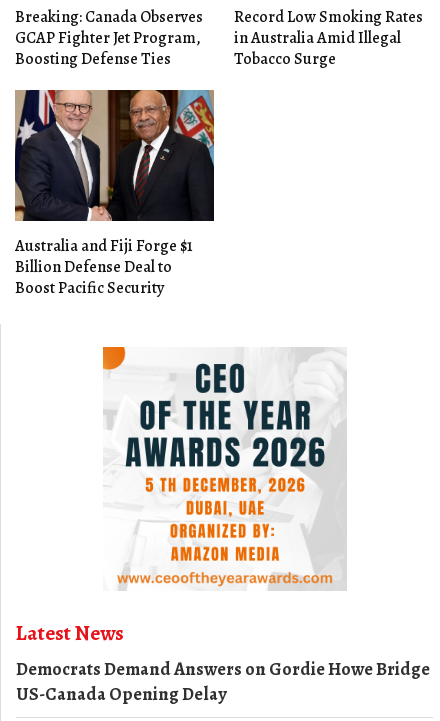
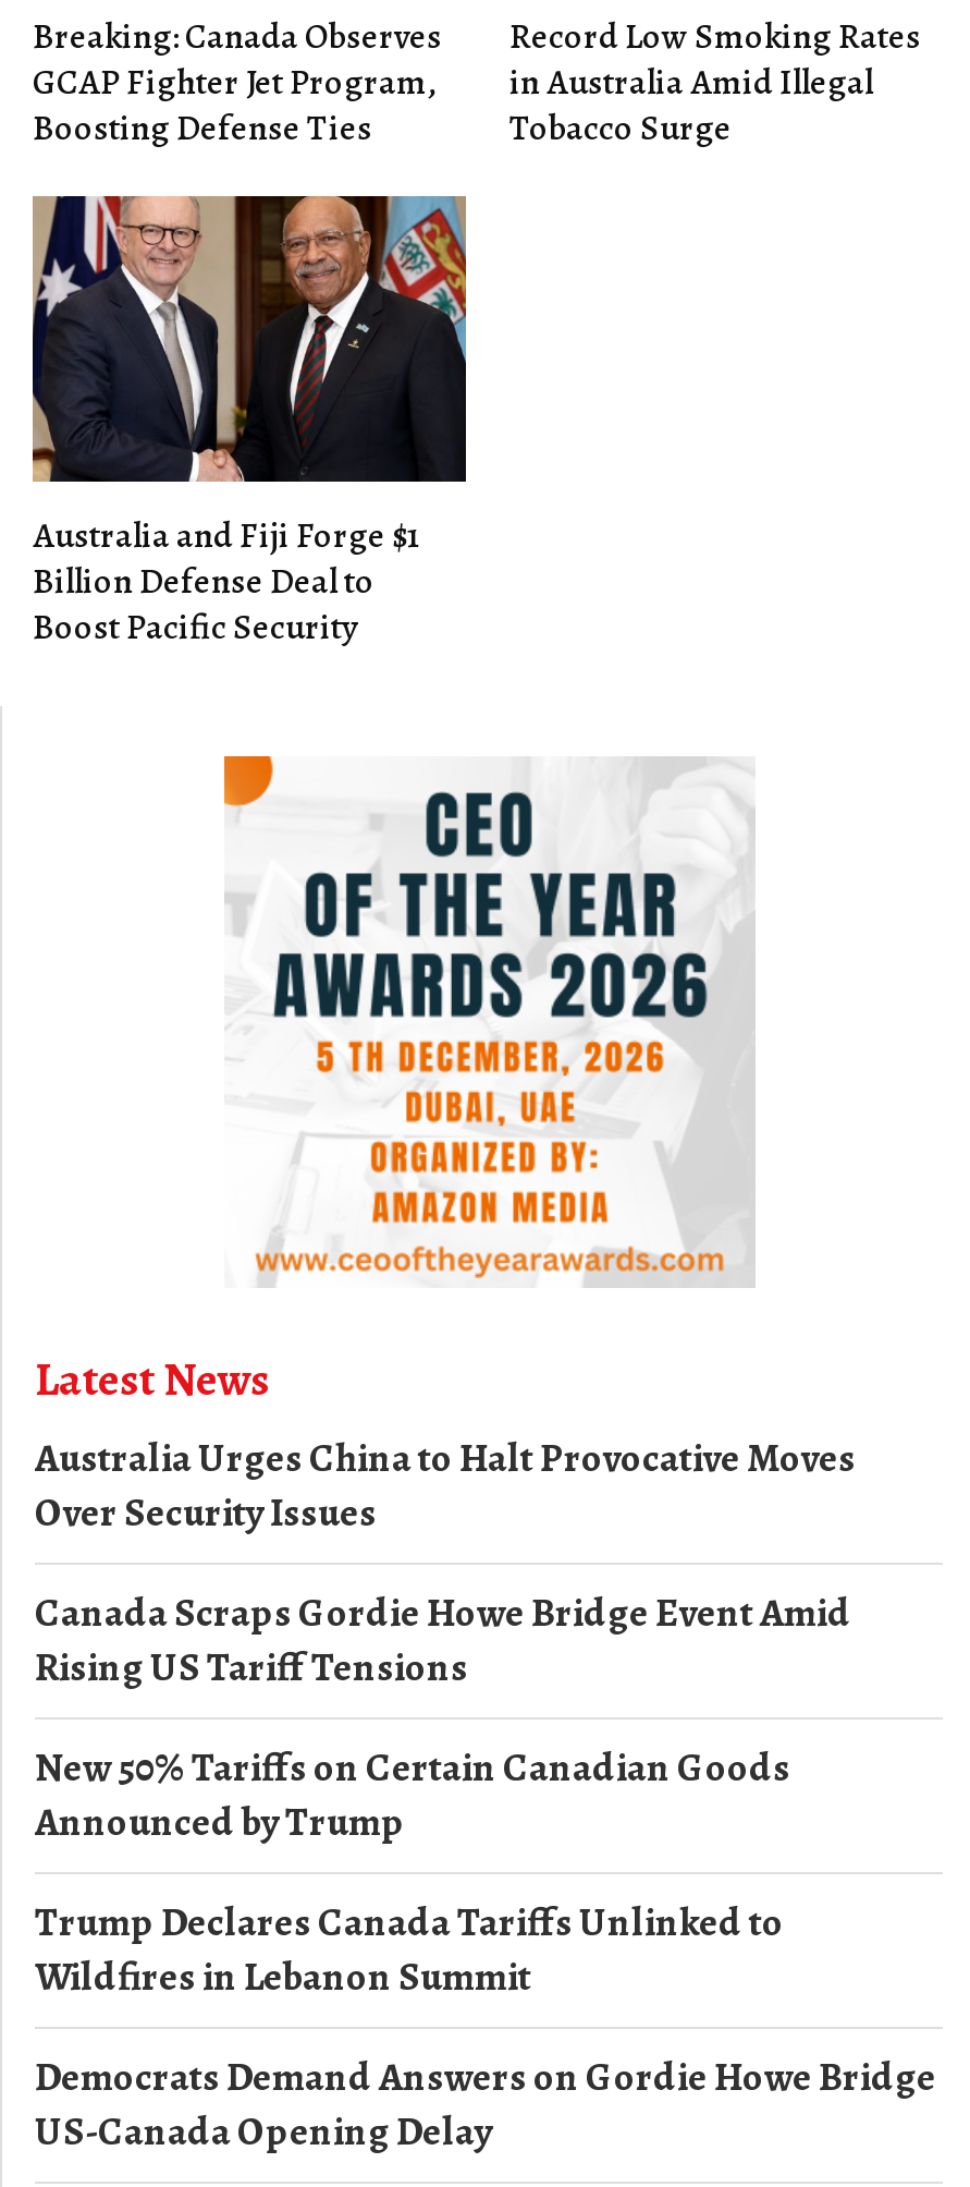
none -> [35,1432,856,2003] Australia Urges China to Halt Provocative Moves | Over Security Issues | Canada Scraps Gordie Howe Bridge Event Amid | Rising US Tariff Tensions | New 50% Tariffs on Certain Canadian Goods | Announced by Trump | Trump Declares Canada Tariffs Unlinked to | Wildfires in Lebanon Summit

